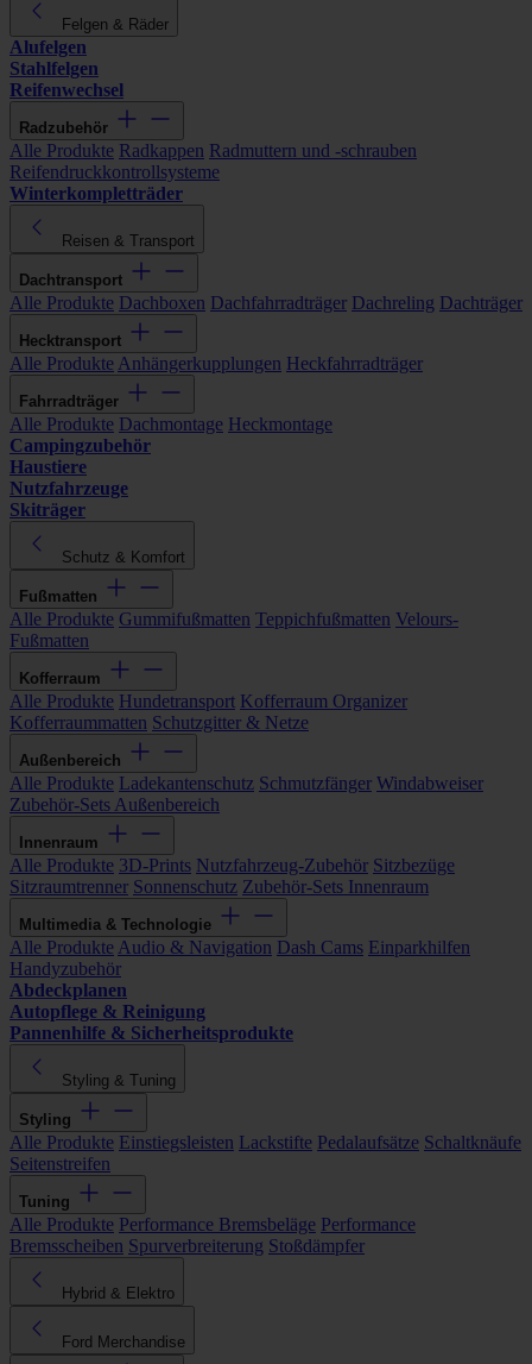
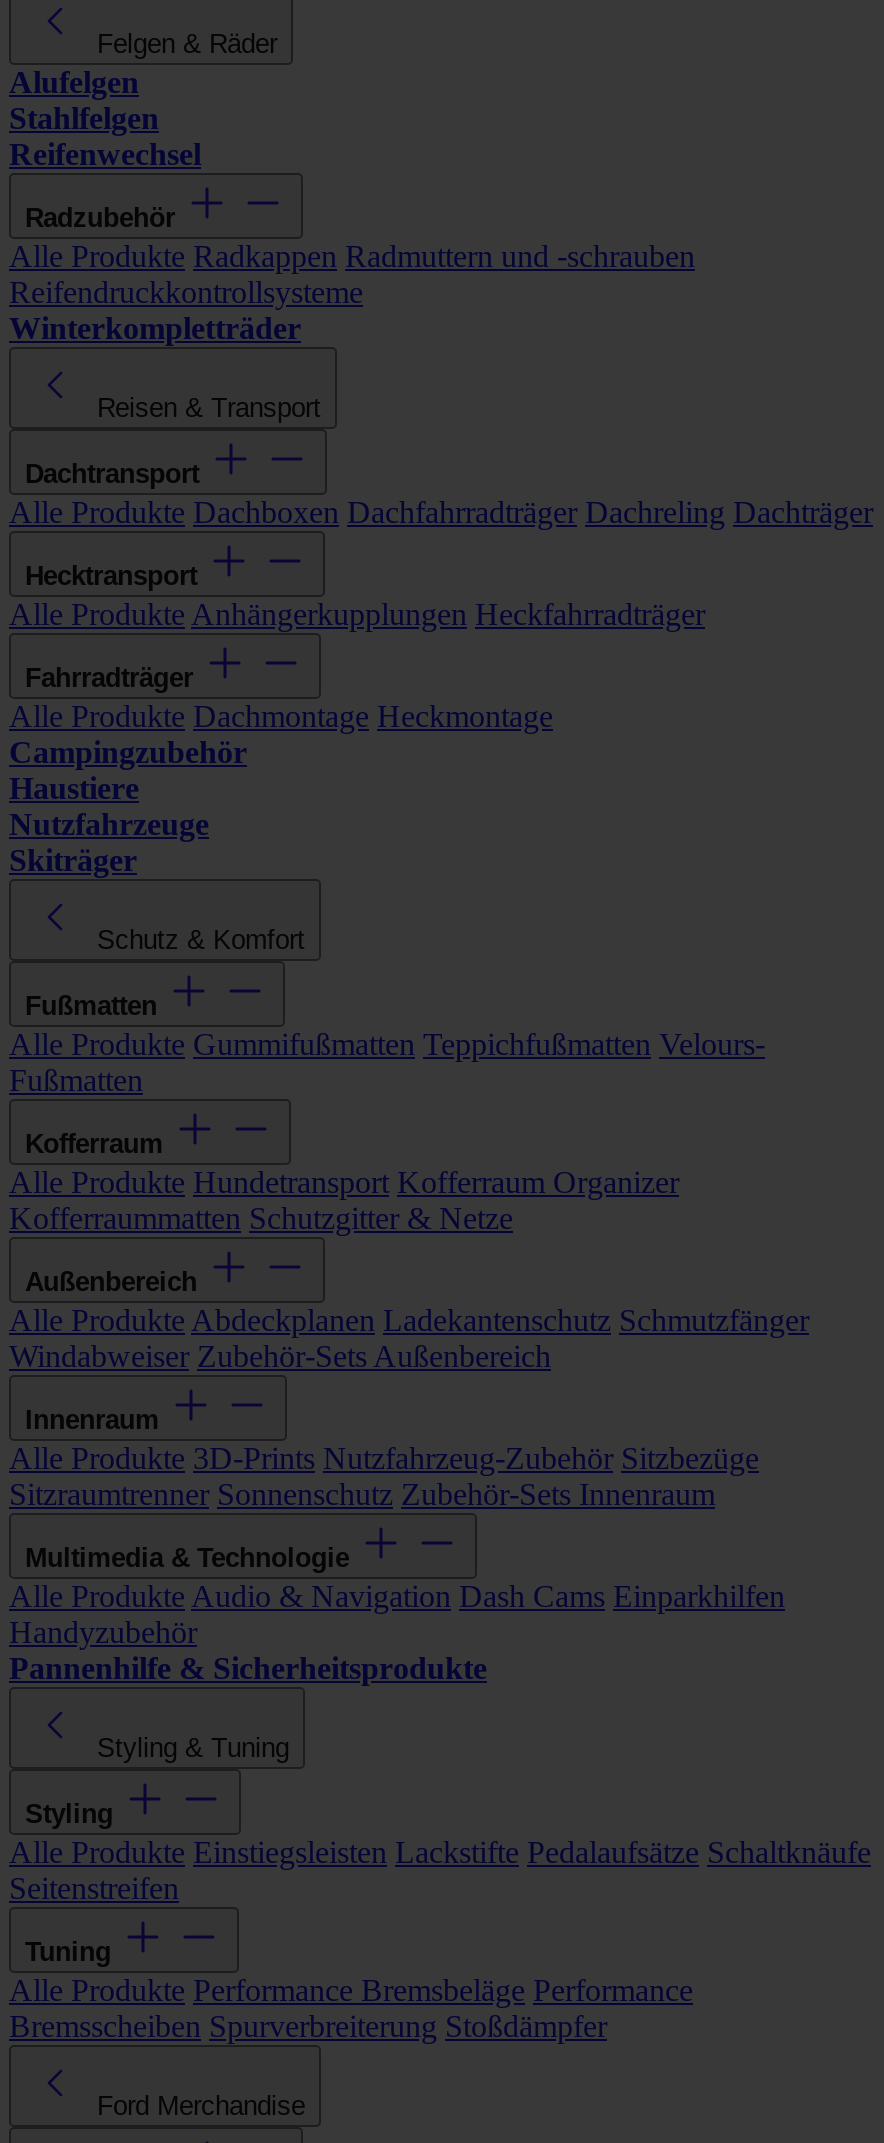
[9,772,483,814] Alle Produkte Ladekantenschutz Schmutzfänger Windabweiser | Zubehör-Sets Außenbereich -> [9,1302,809,1372] Alle Produkte Abdeckplanen Ladekantenschutz Schmutzfänger | Windabweiser Zubehör-Sets Außenbereich
[9,979,205,1021] Abdeckplanen | Autopflege & Reinigung -> none
[62,1284,175,1302] Hybrid & Elektro -> none

